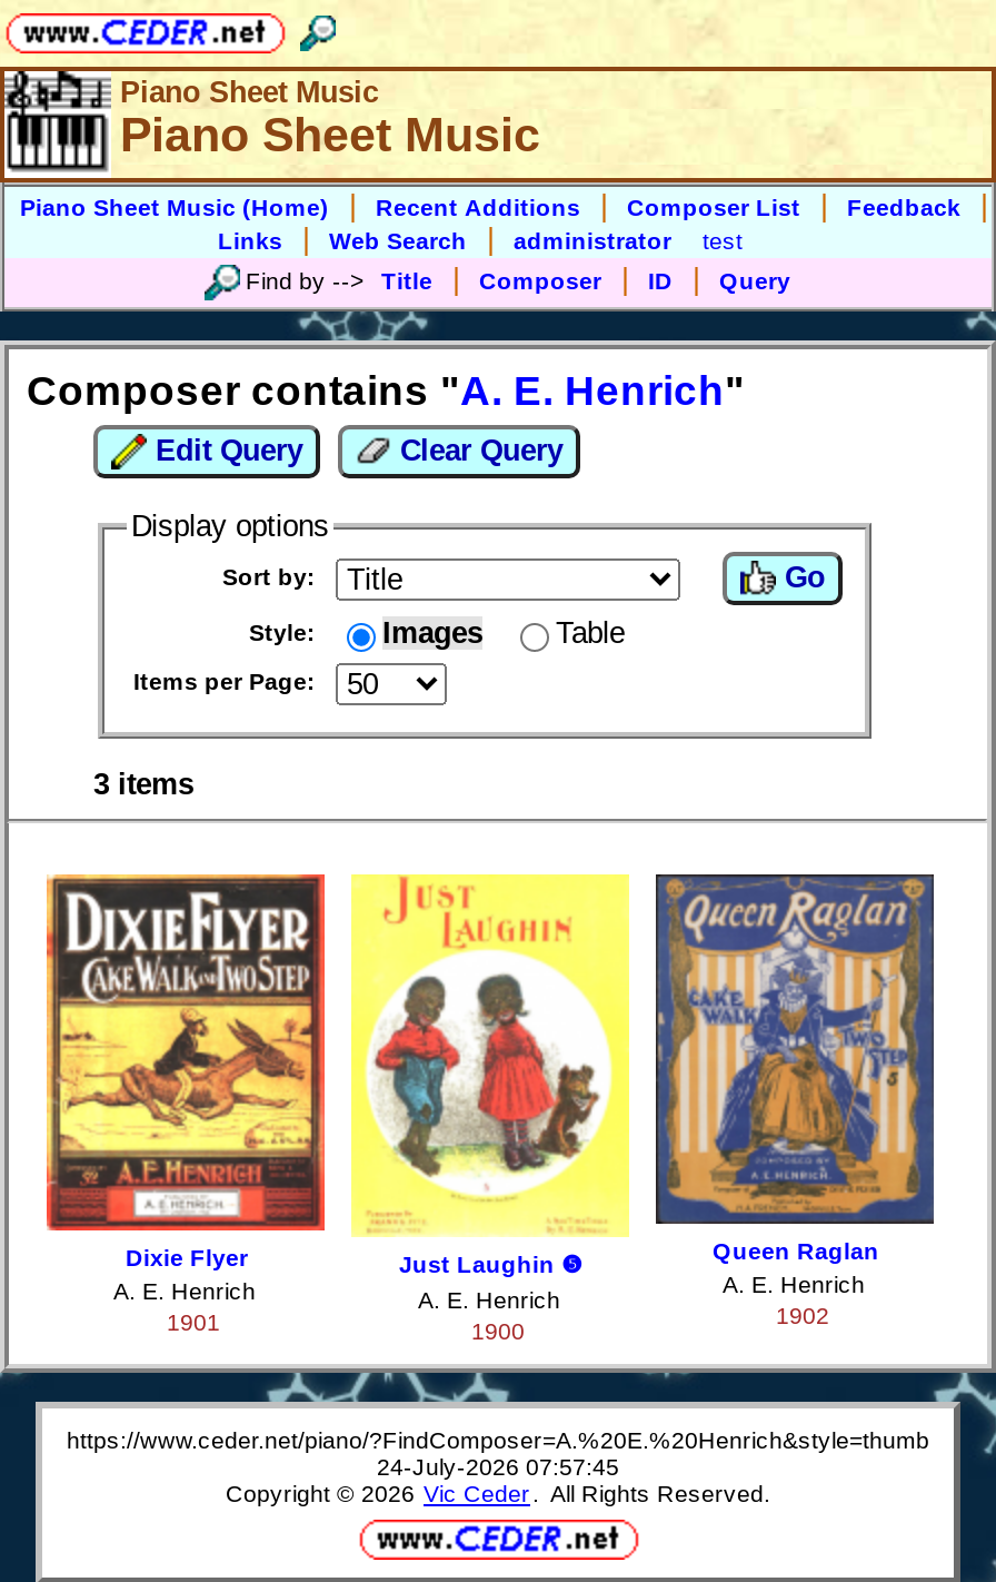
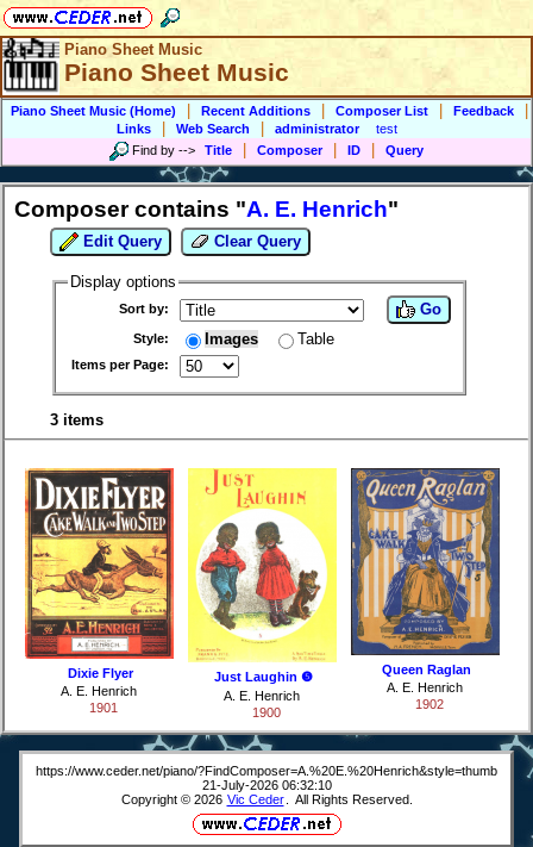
[377,1454,619,1480] 24-July-2026 07:57:45 -> [202,778,331,793] 21-July-2026 06:32:10

